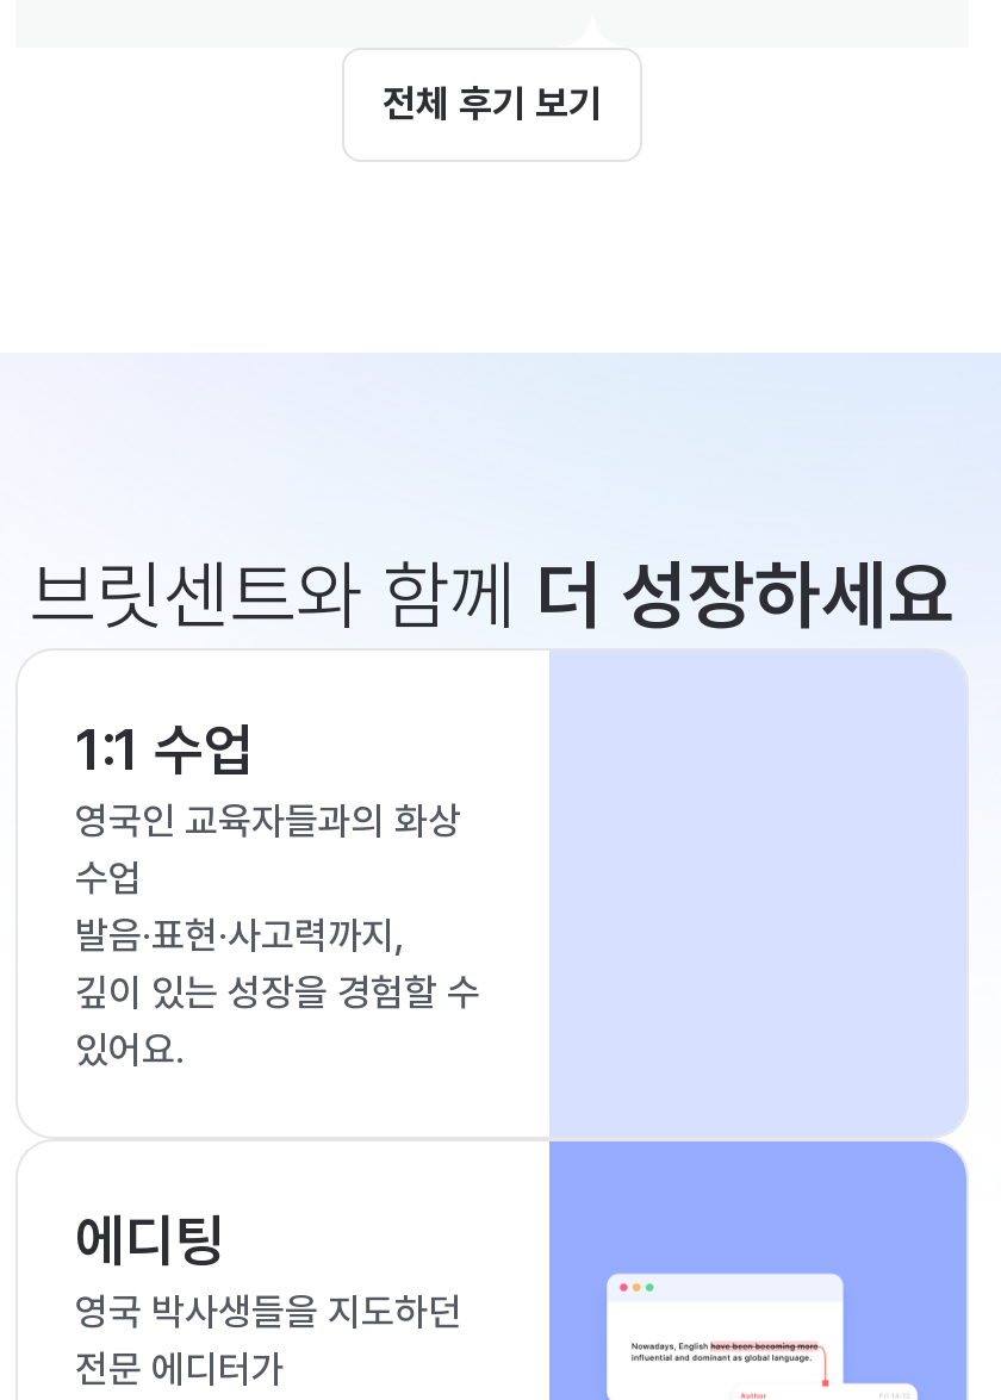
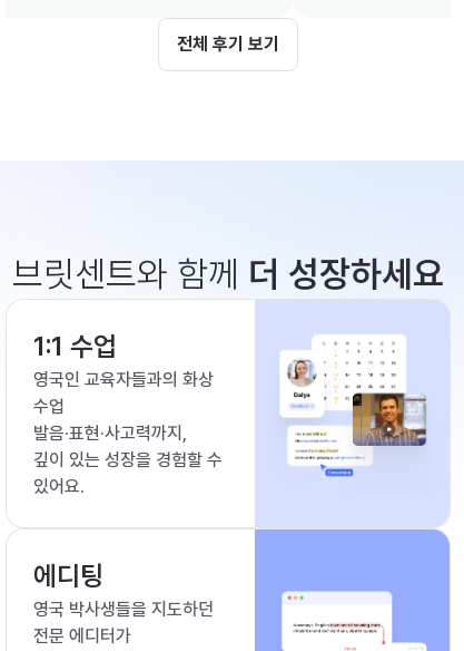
none -> [279,334,428,477] [image]

